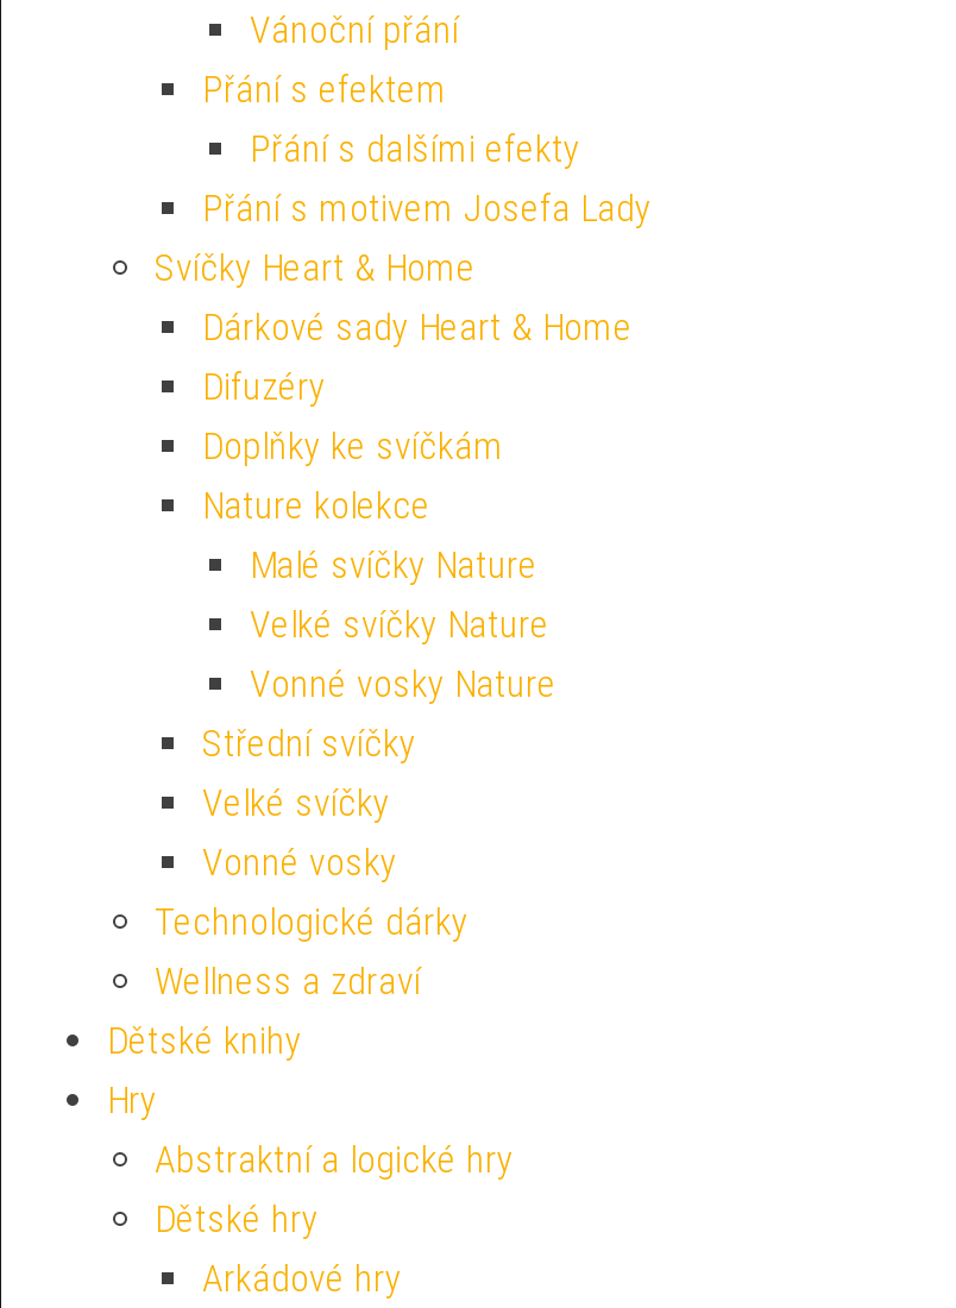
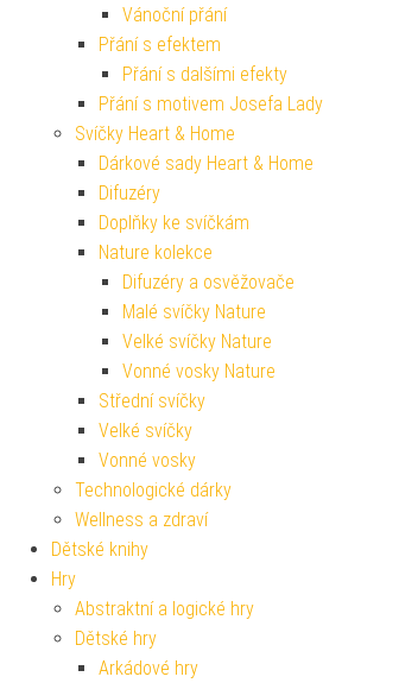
none -> [122,271,294,293] Difuzéry a osvěžovače

